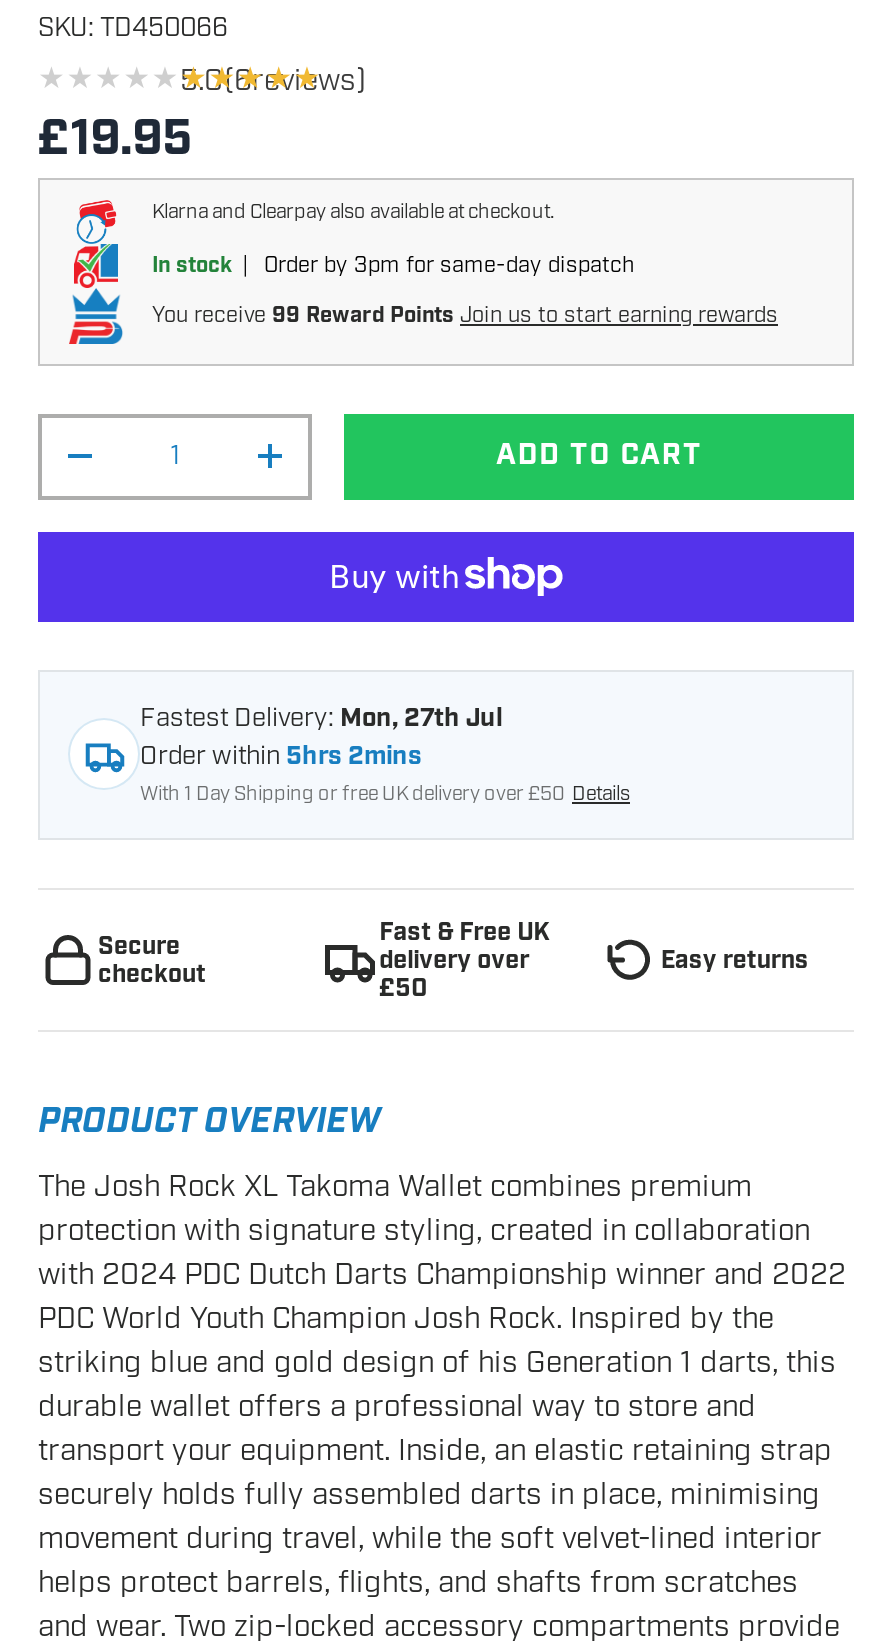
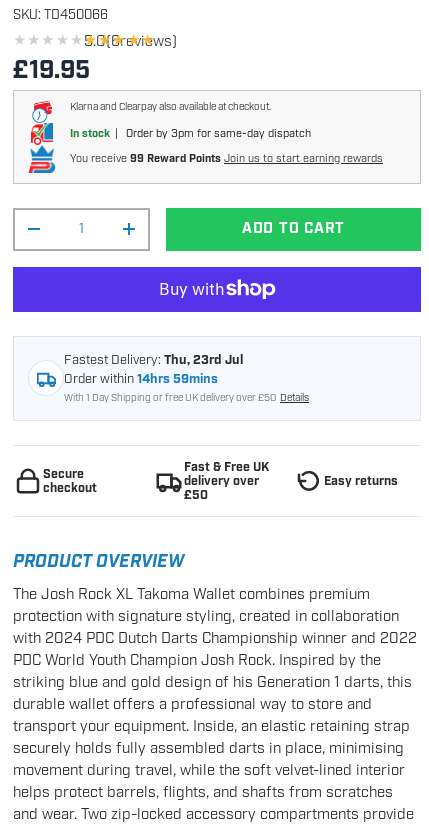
[140,701,502,735] Fastest Delivery: Mon, 27th Jul -> [64,352,243,369] Fastest Delivery: Thu, 23rd Jul
[140,739,422,773] Order within 5hrs 2mins -> [64,371,218,388] Order within 14hrs 59mins

